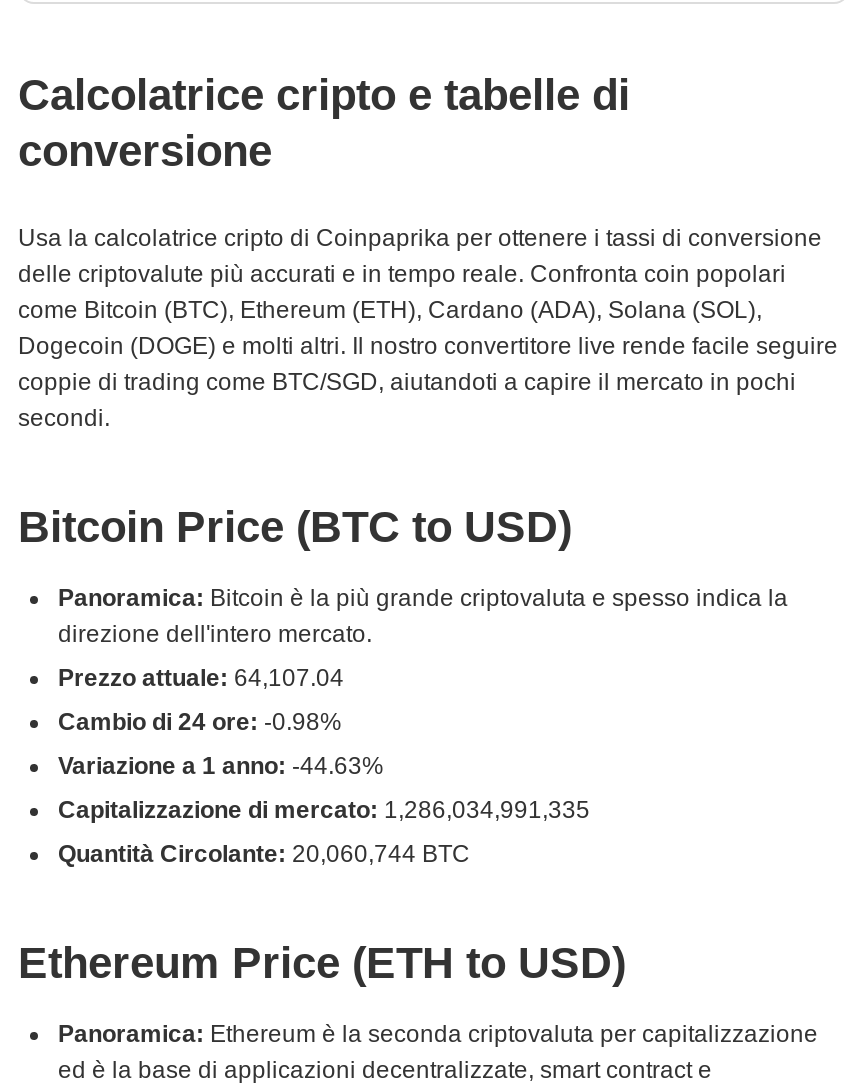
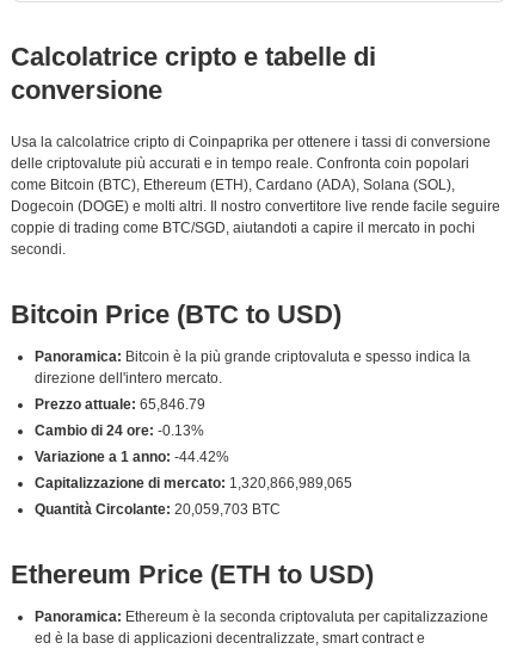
[58,664,344,692] Prezzo attuale: 64,107.04 -> [35,396,205,413] Prezzo attuale: 65,846.79
[58,708,342,736] Cambio di 24 ore: -0.98% -> [35,422,204,439] Cambio di 24 ore: -0.13%
[58,752,384,780] Variazione a 1 anno: -44.63% -> [35,449,229,465] Variazione a 1 anno: -44.42%
[58,796,590,824] Capitalizzazione di mercato: 1,286,034,991,335 -> [35,475,352,492] Capitalizzazione di mercato: 1,320,866,989,065
[58,840,470,868] Quantità Circolante: 20,060,744 BTC -> [35,501,281,518] Quantità Circolante: 20,059,703 BTC

